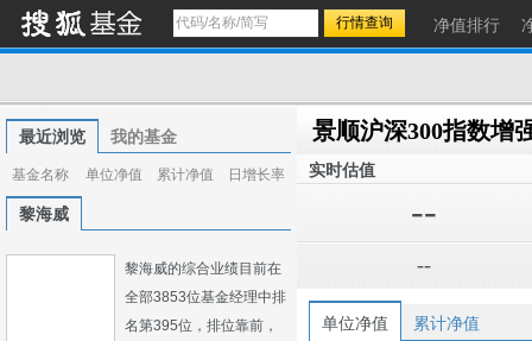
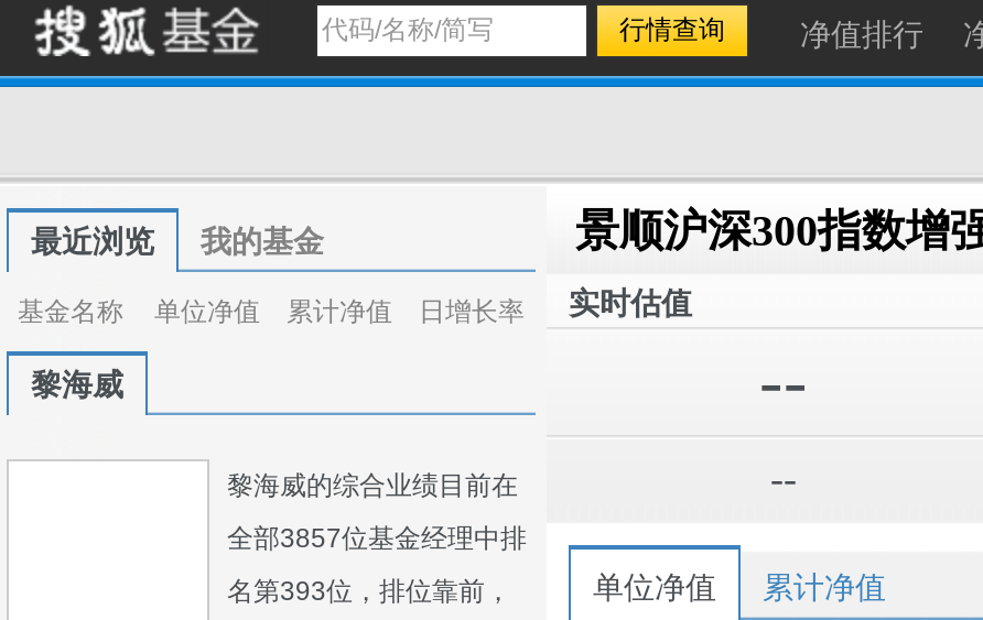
[125,289,286,305] 全部3853位基金经理中排 -> [227,523,527,554] 全部3857位基金经理中排
[125,317,278,334] 名第395位，排位靠前， -> [227,576,511,607] 名第393位，排位靠前，

